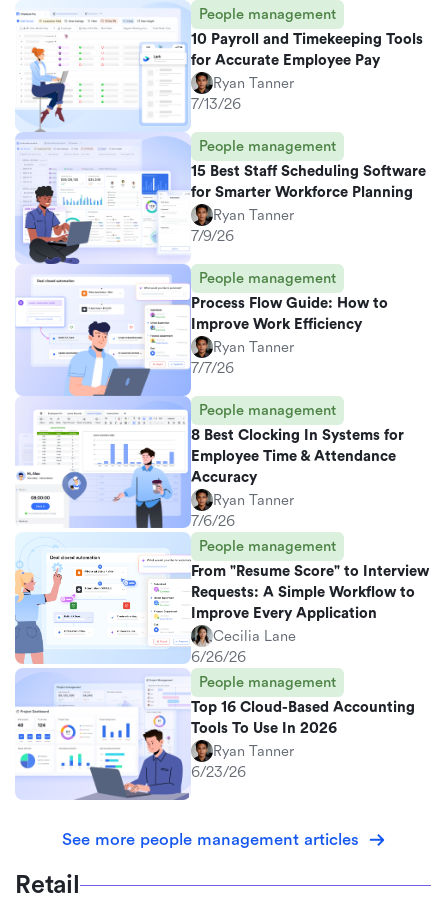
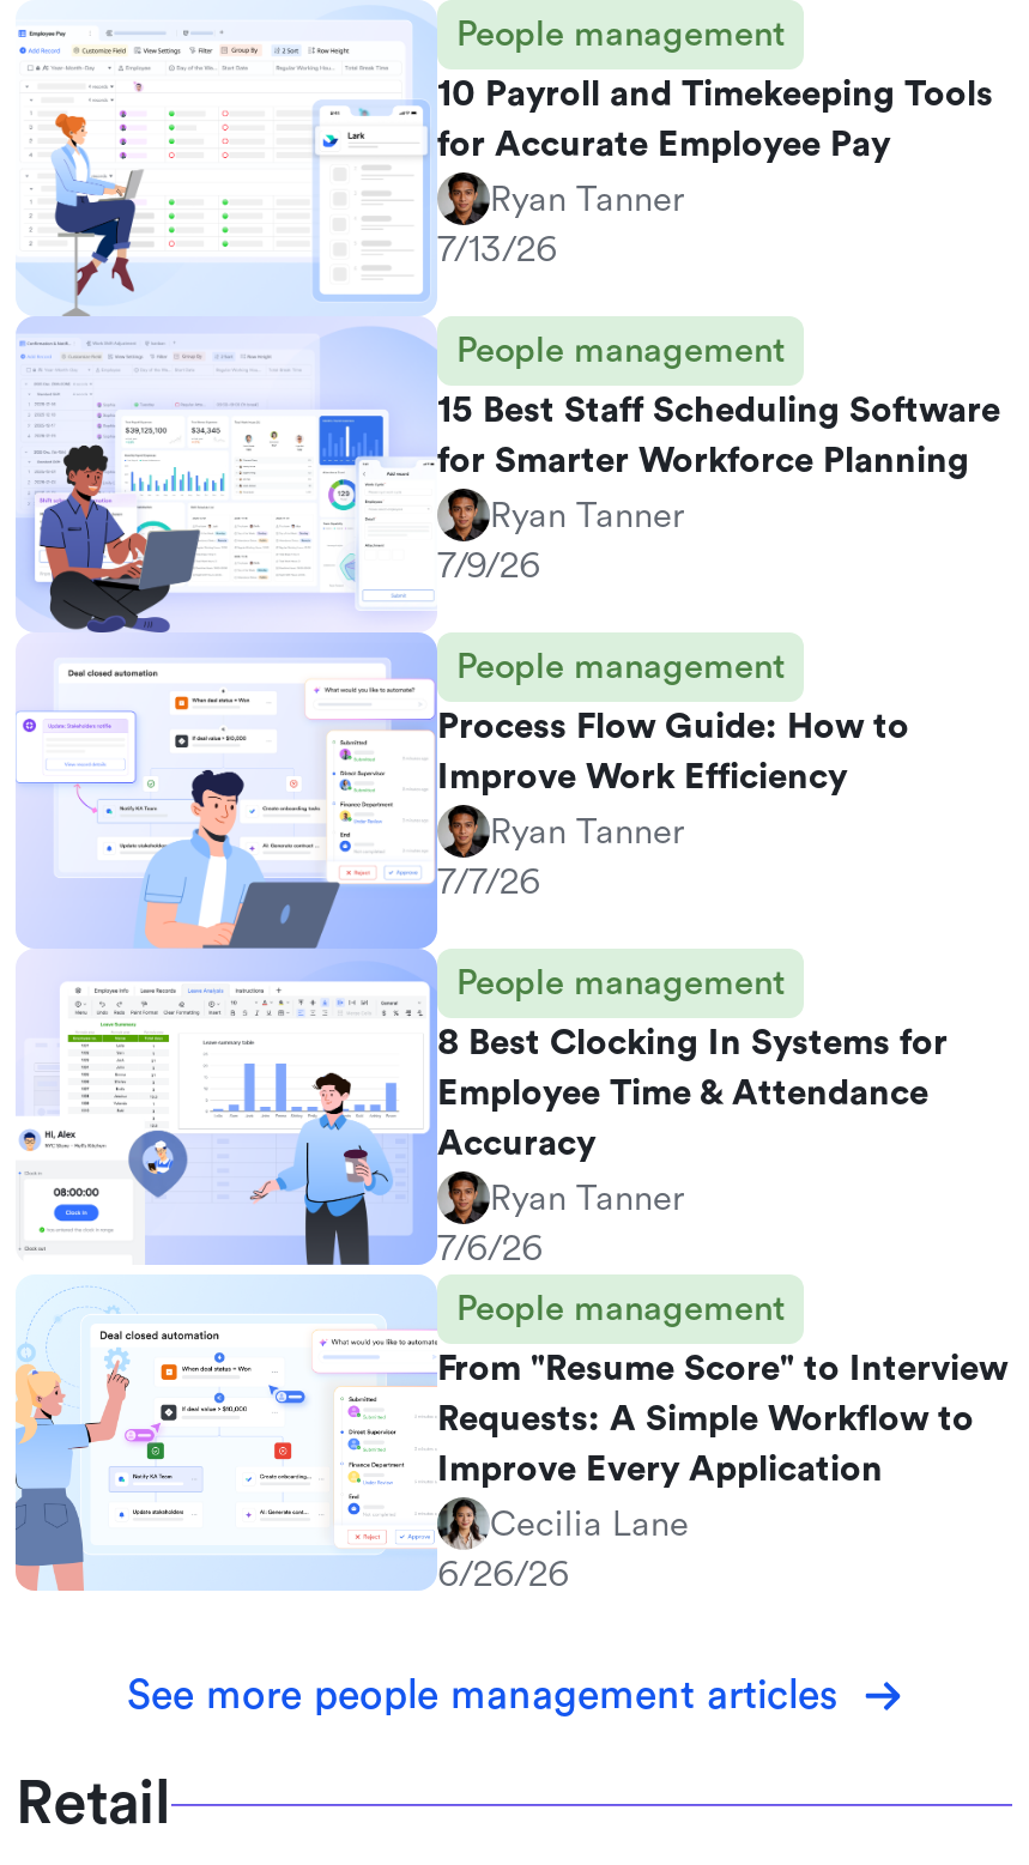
[15,669,415,801] [image] | People management | Top 16 Cloud-Based Accounting | Tools To Use In 2026 | Ryan Tanner | 6/23/26 -> none

